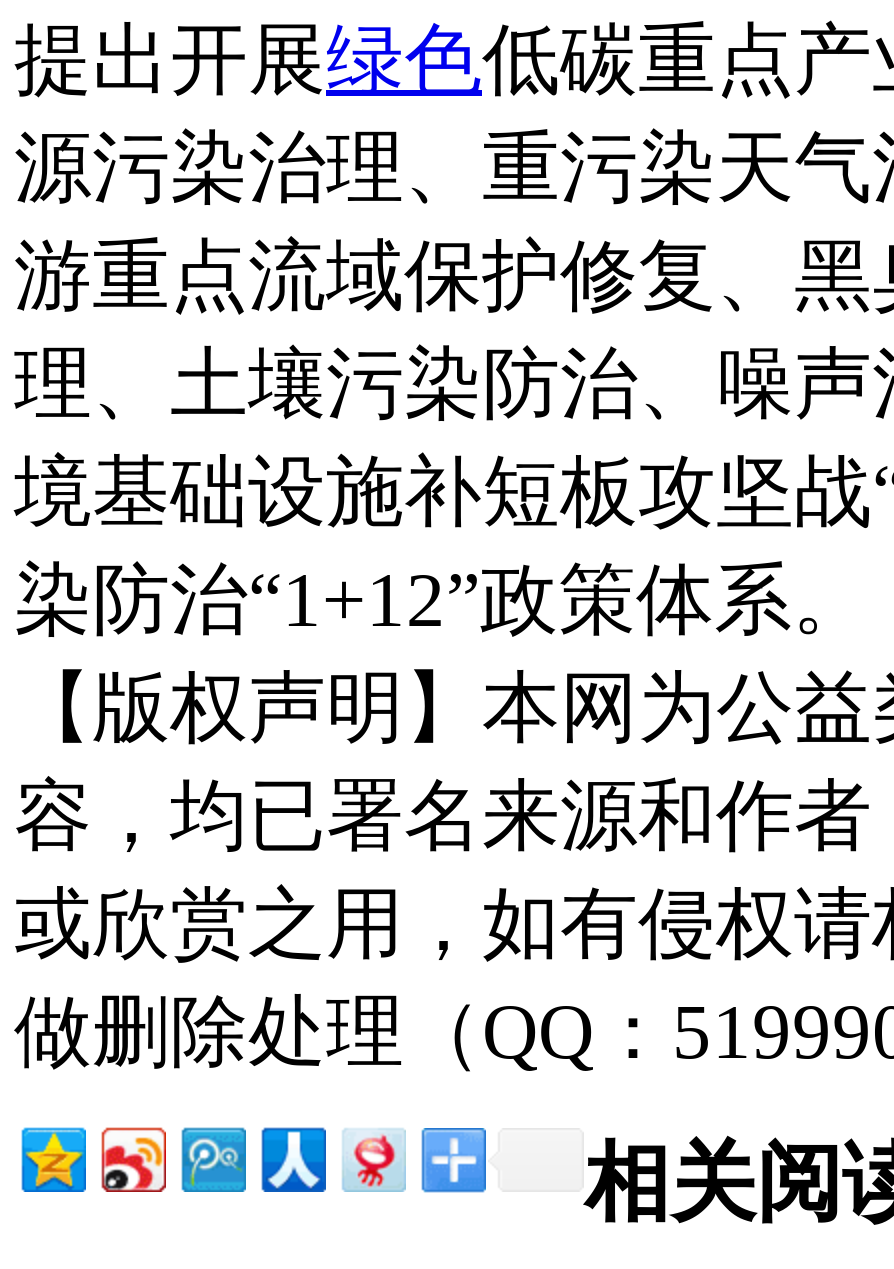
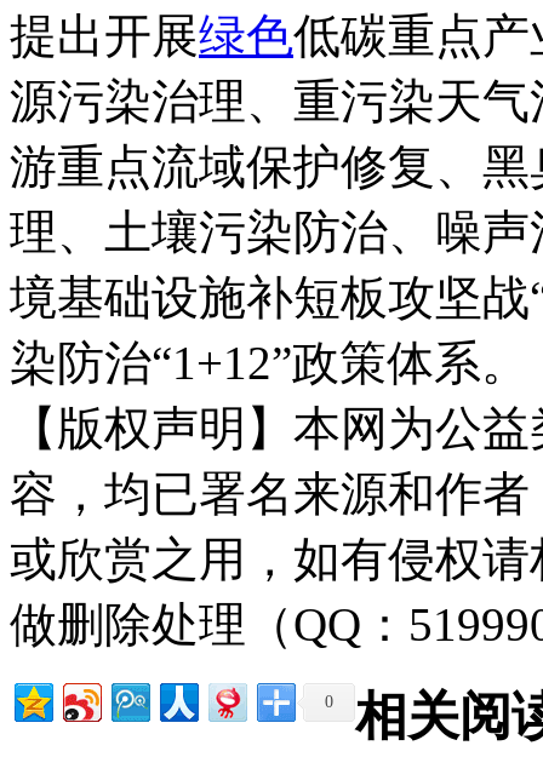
none -> [325,693,333,711] 0

